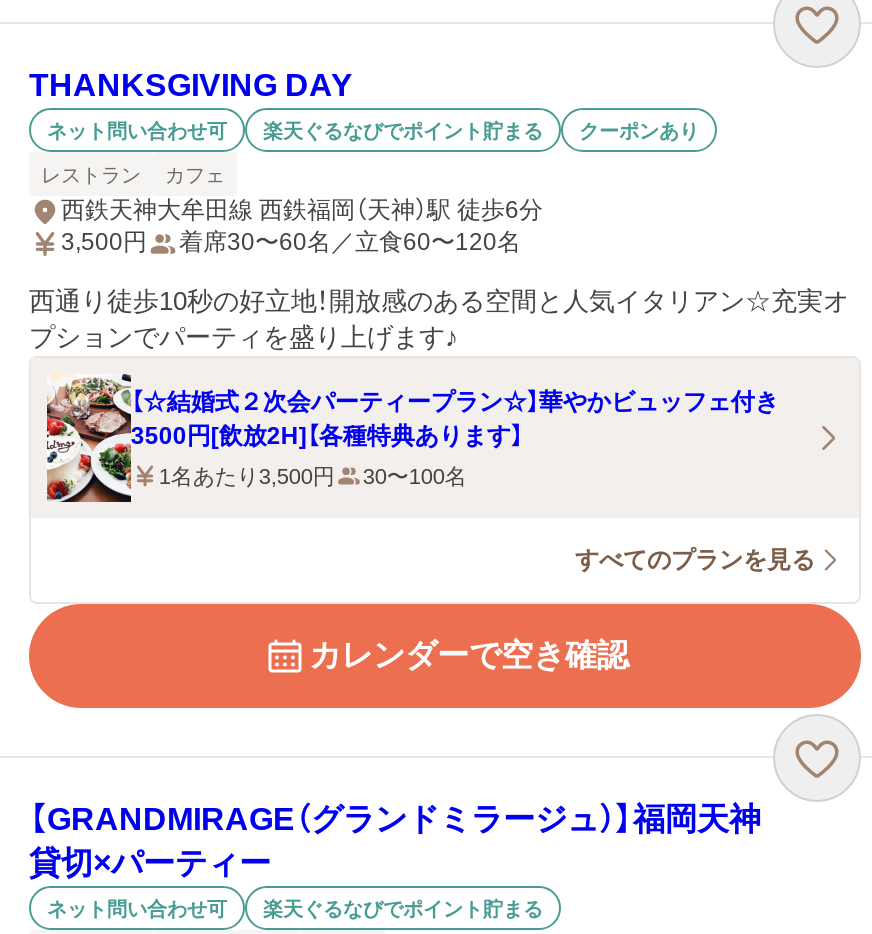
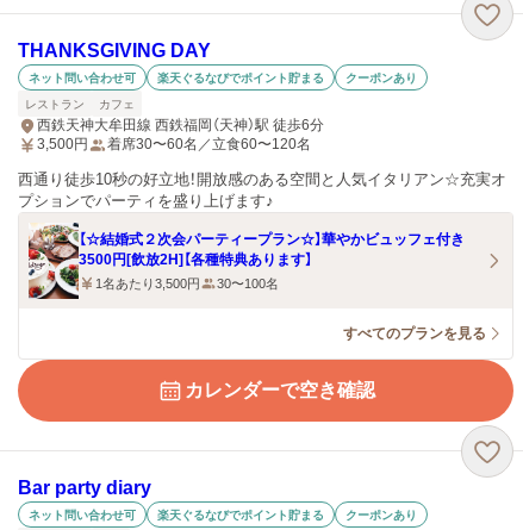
[29,802,761,880] 【GRANDMIRAGE（グランドミラージュ）】福岡天神 | 貸切×パーティー -> [18,478,151,498] Bar party diary
none -> [345,508,417,521] クーポンあり

